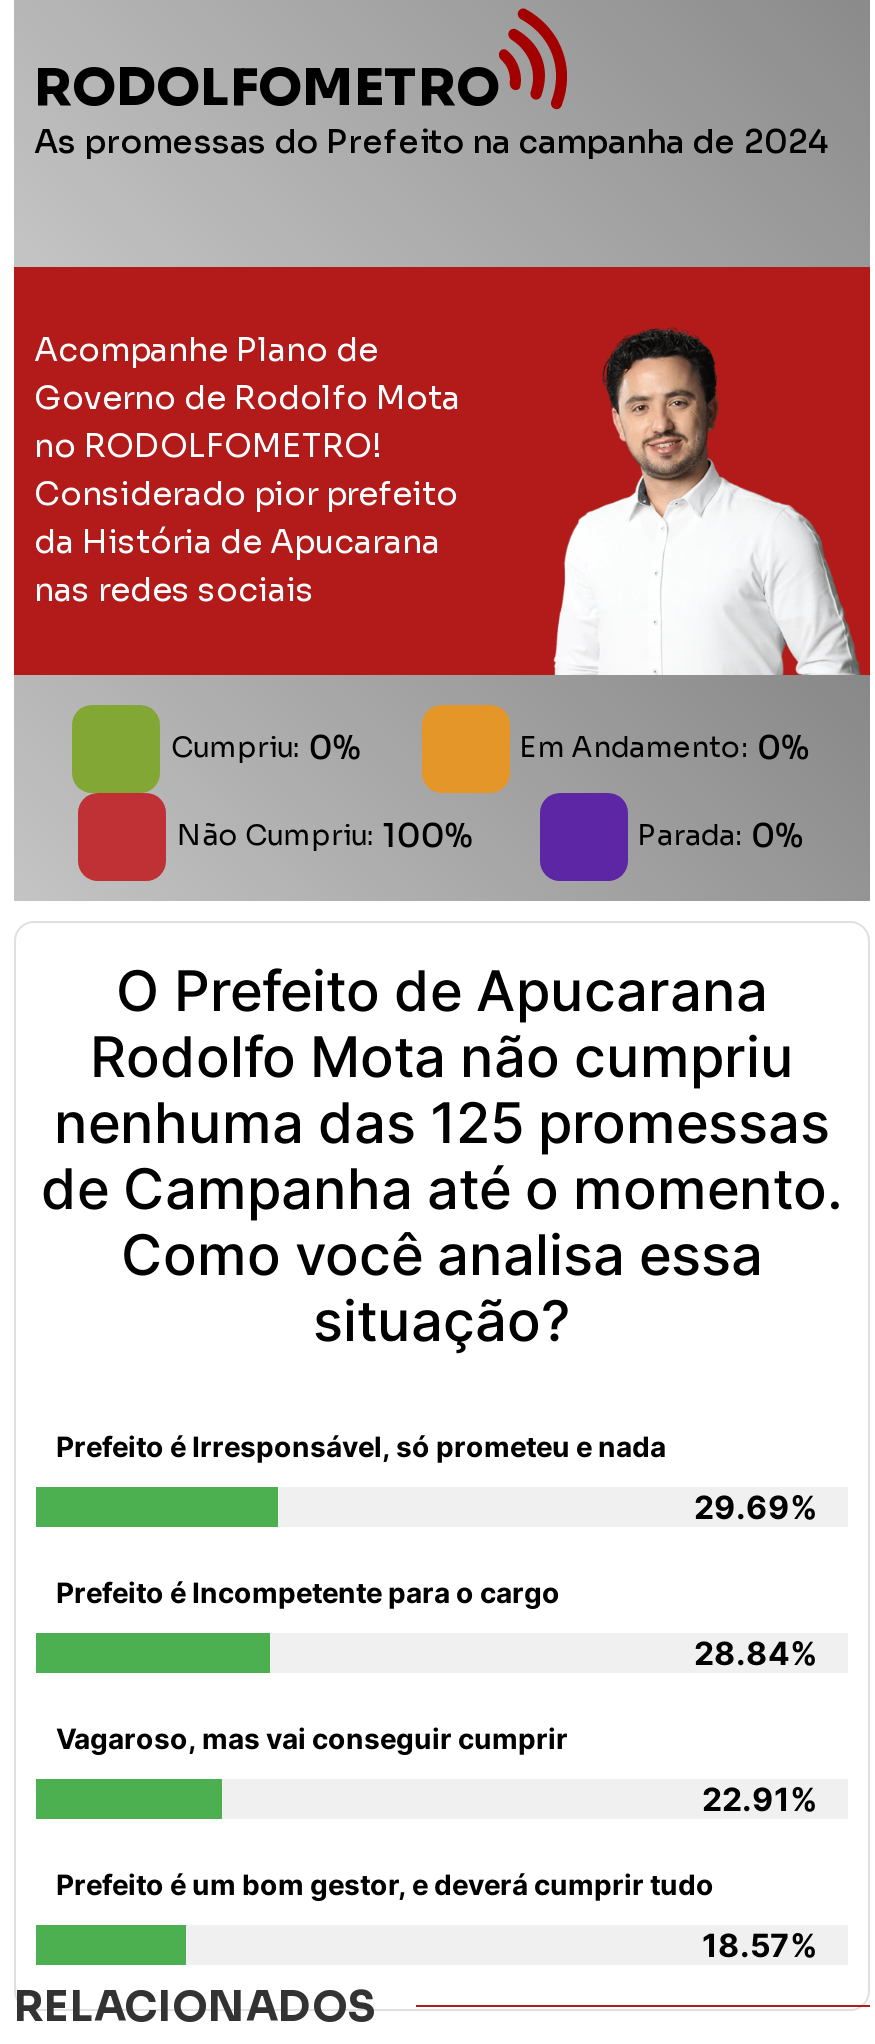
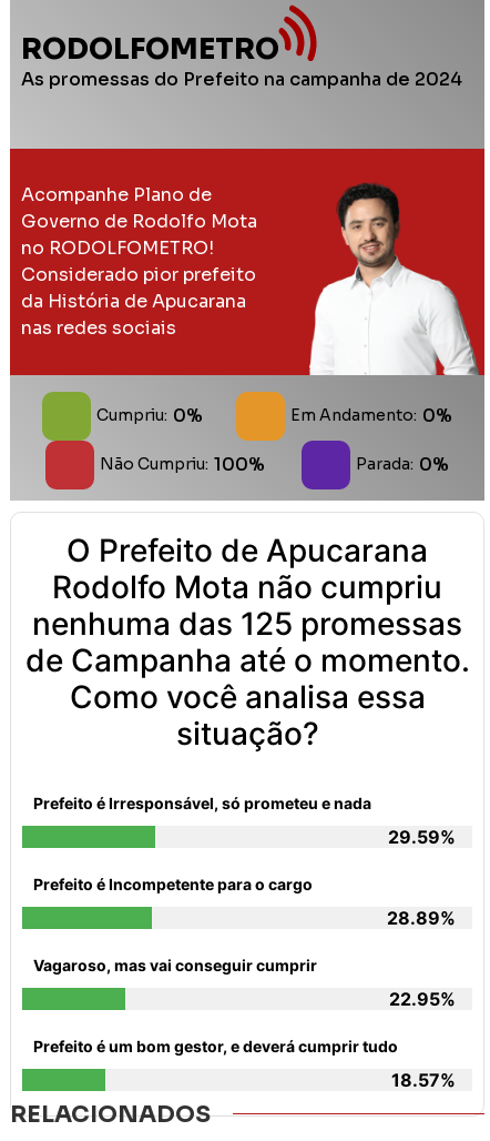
[694,1487,818,1527] 29.69% -> [388,826,456,848] 29.59%
[694,1633,818,1673] 28.84% -> [387,907,456,929] 28.89%
[702,1779,818,1819] 22.91% -> [389,988,456,1010] 22.95%

